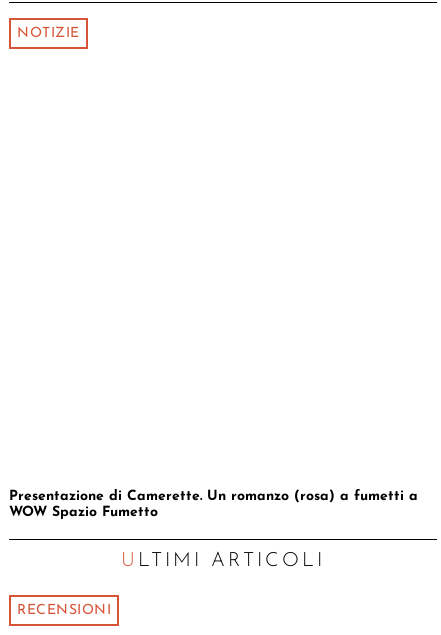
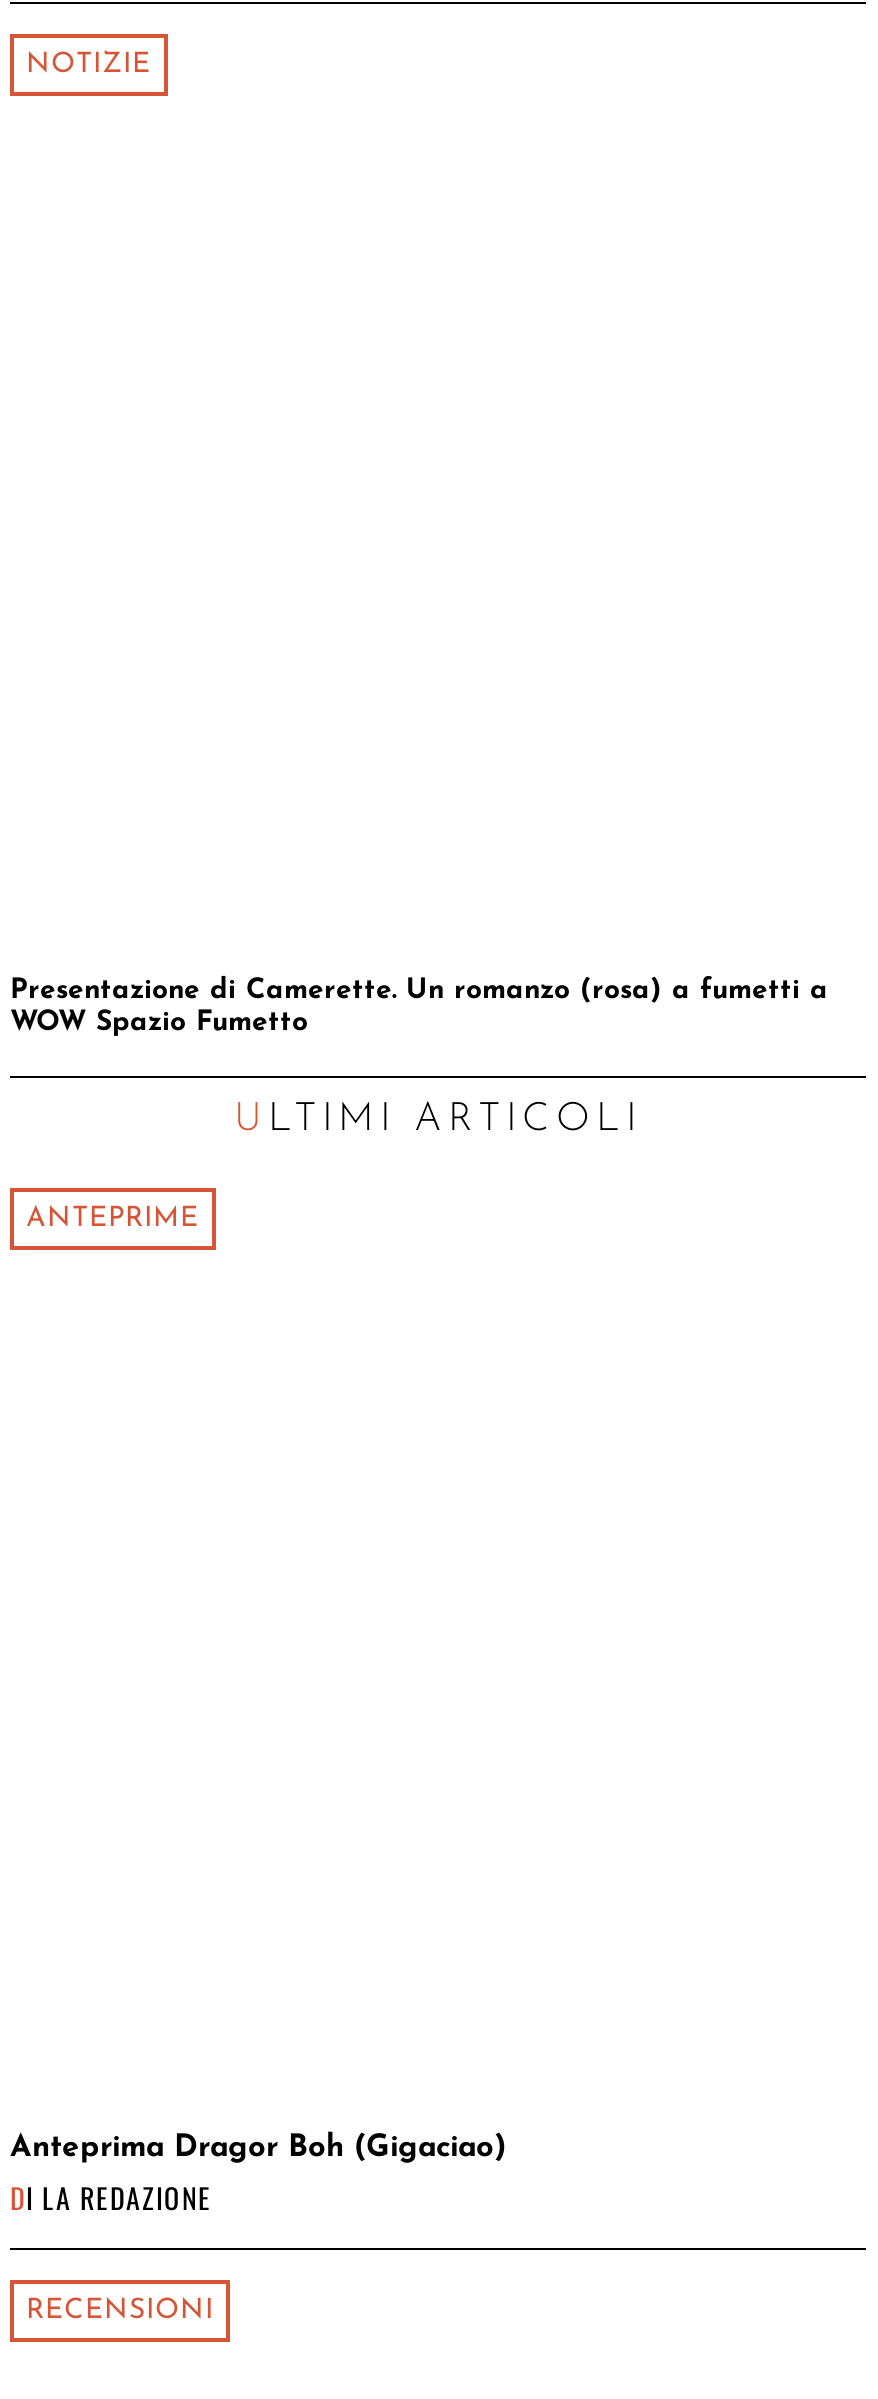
none -> [10,2132,506,2218] Anteprima Dragor Boh (Gigaciao) | DI LA REDAZIONE
none -> [26,1204,199,1234] ANTEPRIME

